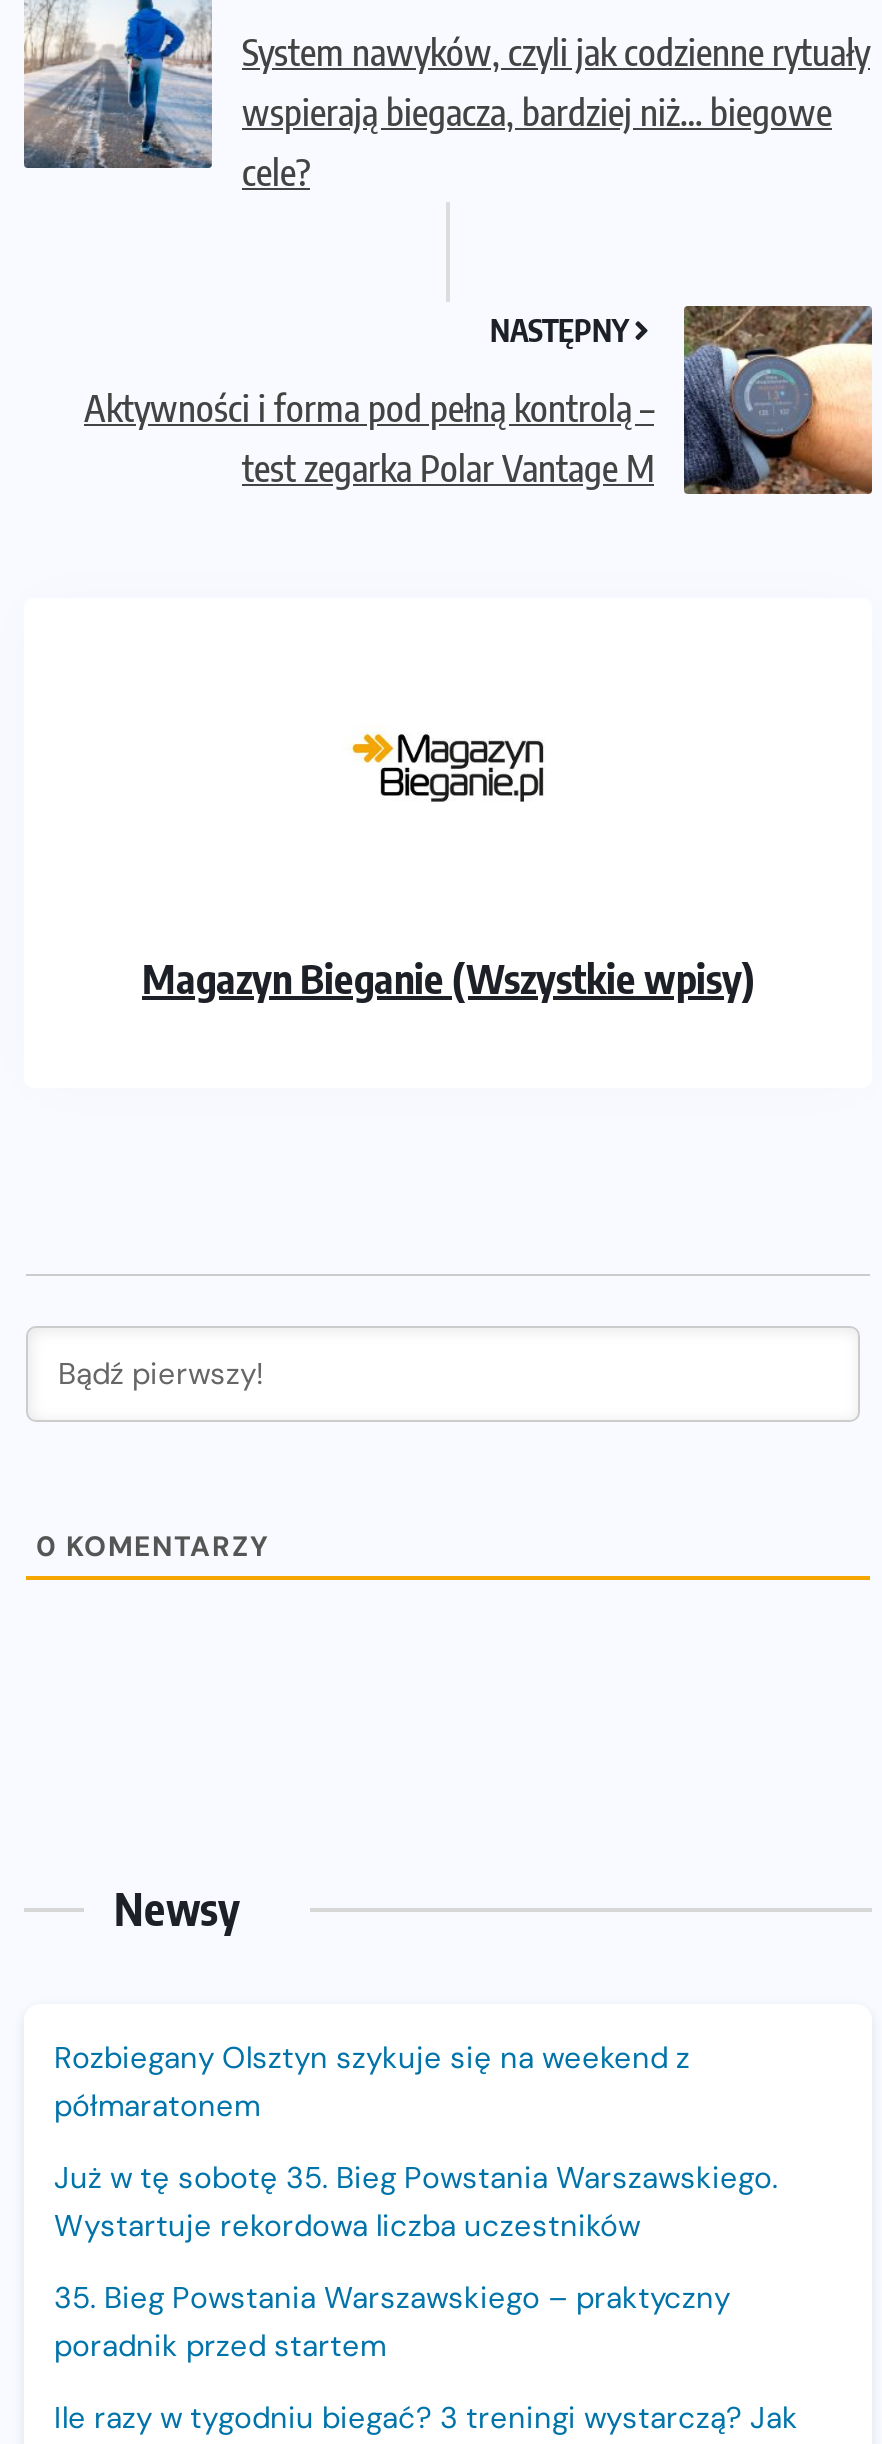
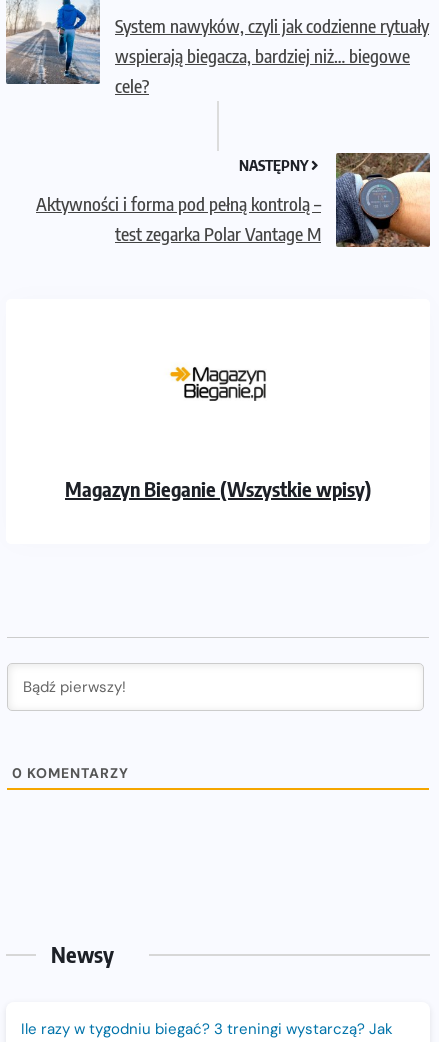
[54,2039,778,2367] Rozbiegany Olsztyn szykuje się na weekend z | półmaratonem | Już w tę sobotę 35. Bieg Powstania Warszawskiego. | Wystartuje rekordowa liczba uczestników | 35. Bieg Powstania Warszawskiego – praktyczny | poradnik przed startem -> none

